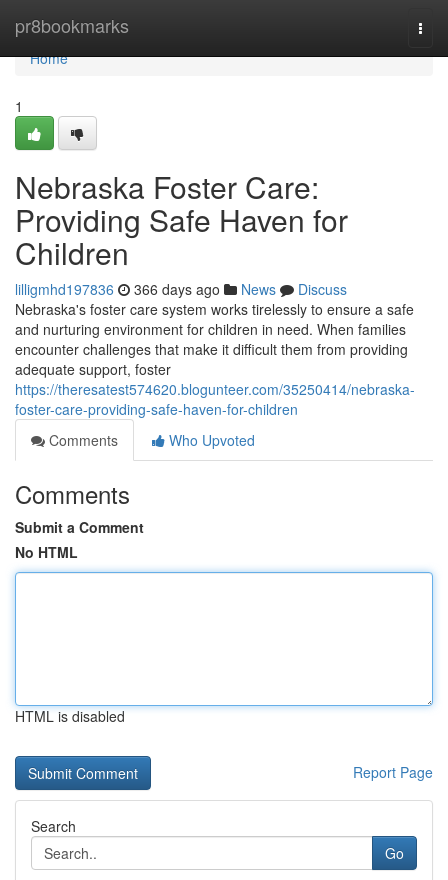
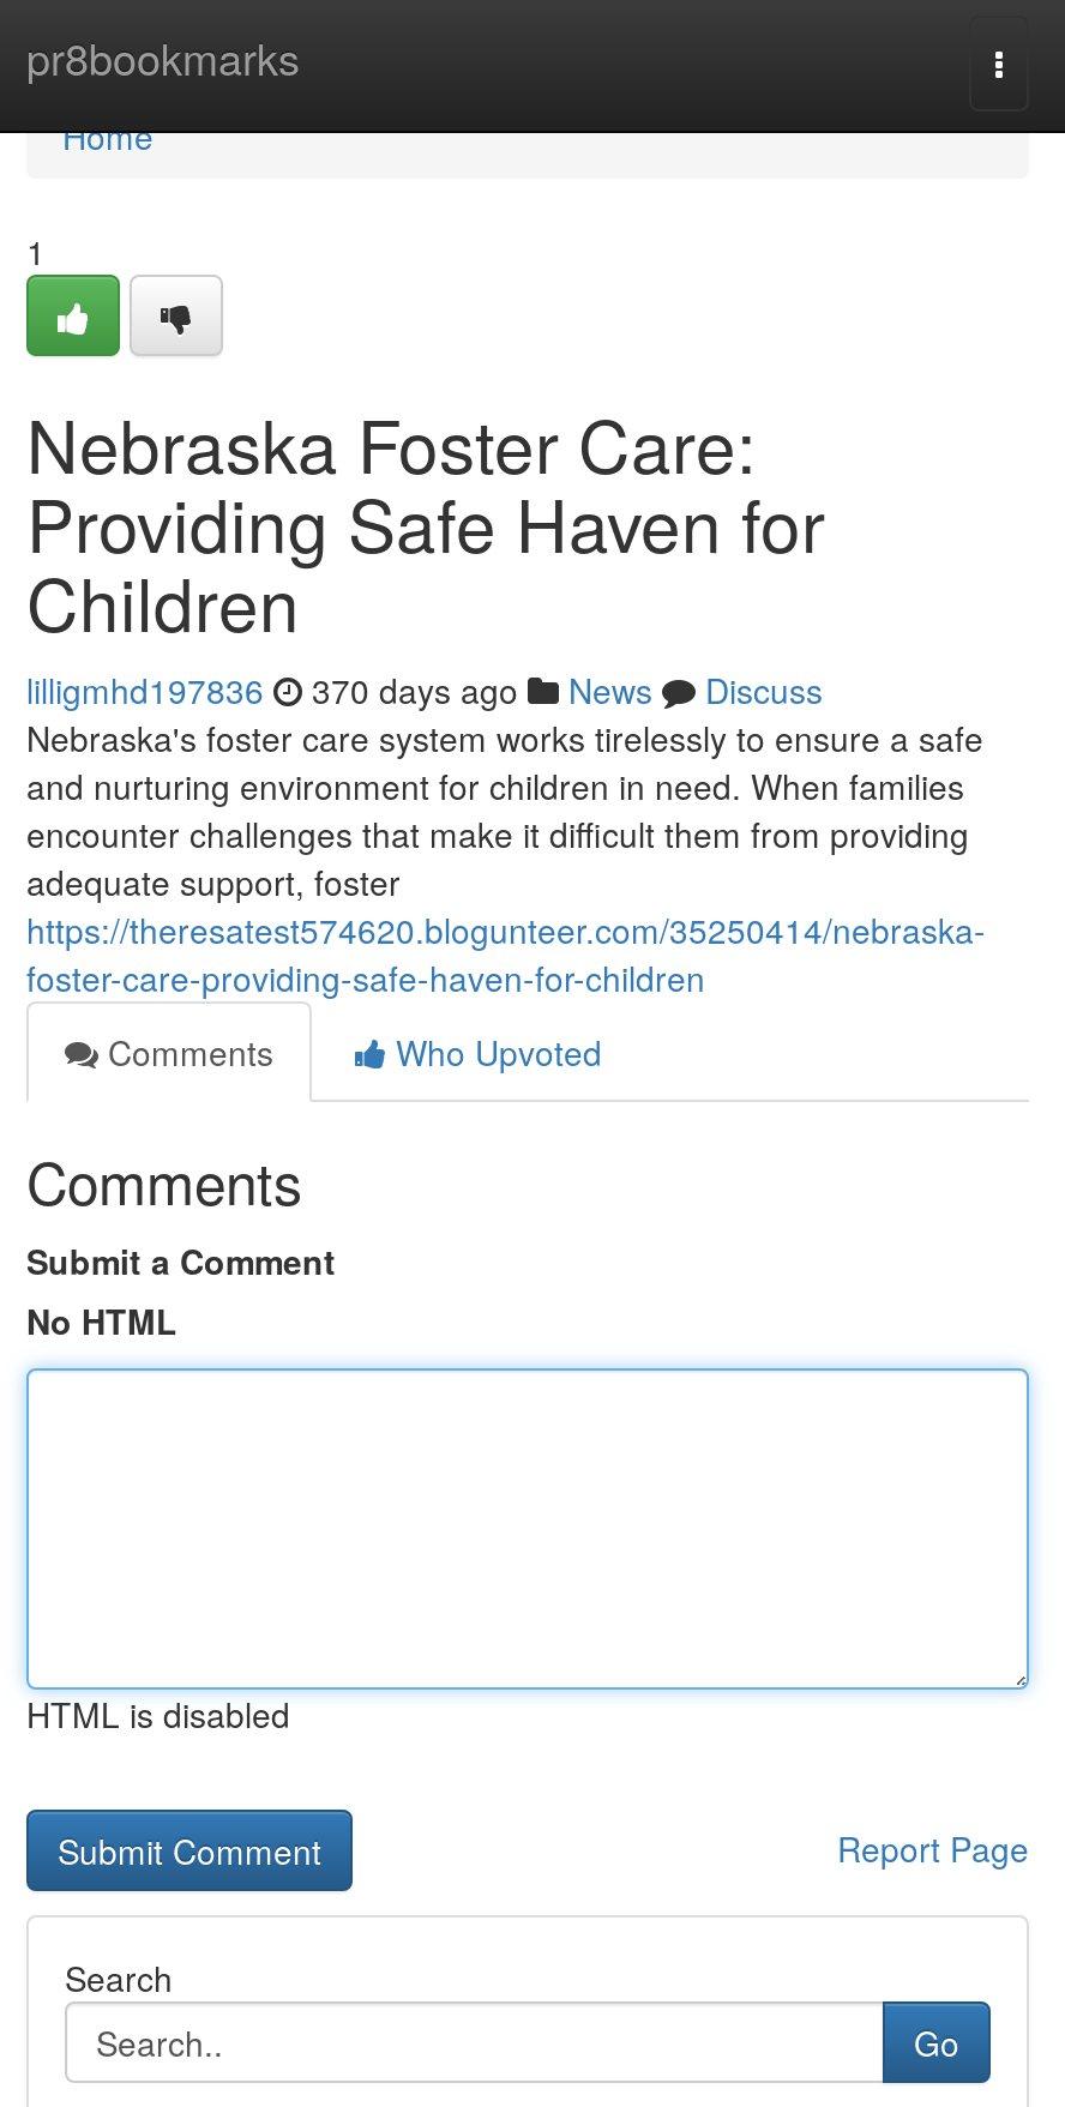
[15,279,347,299] lilligmhd197836 366 days ago News Discuss -> [26,666,823,714] lilligmhd197836 370 days ago News Discuss

